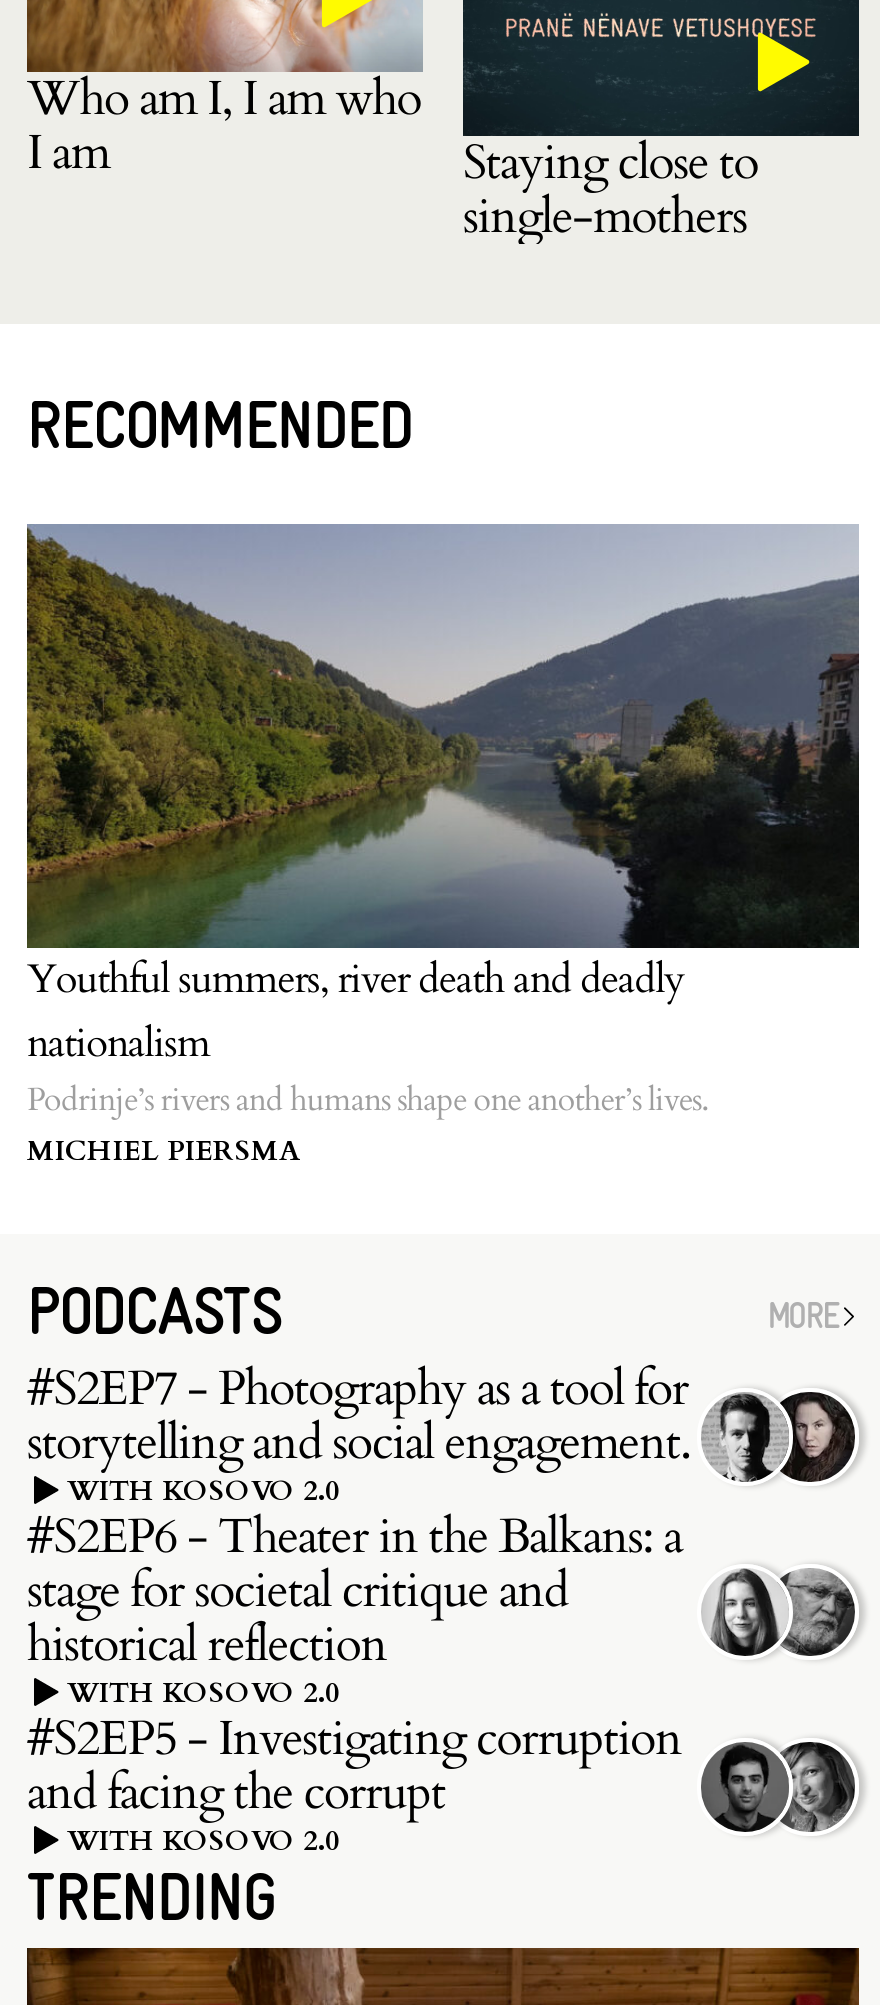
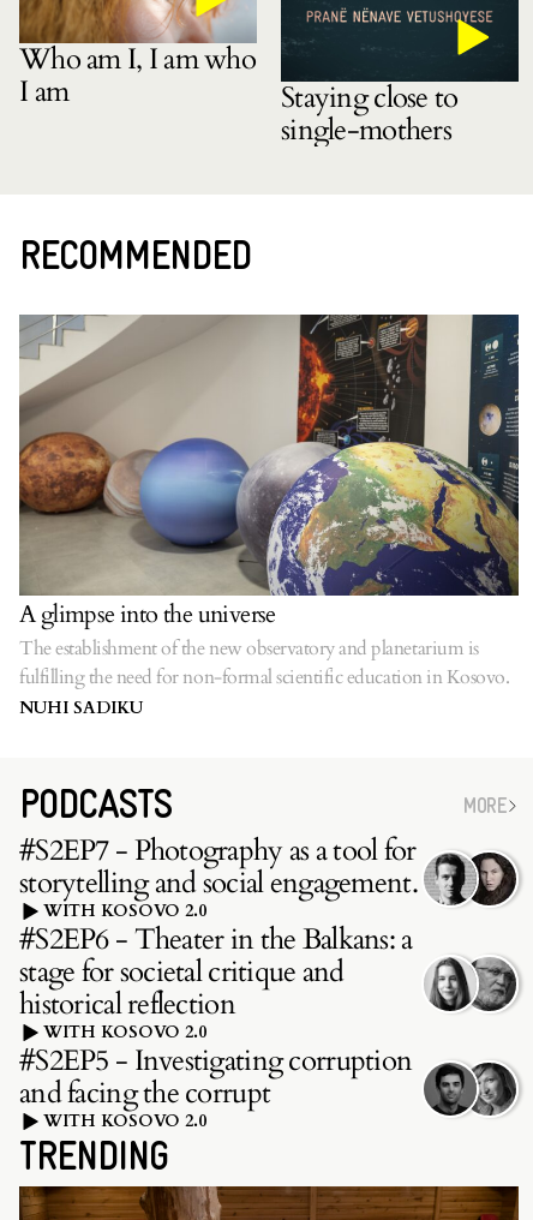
[25,524,859,1171] [image] | Youthful summers, river death and deadly | nationalism | Podrinje’s rivers and humans shape one another’s lives. | MICHIEL PIERSMA -> [19,315,520,719] [image] | A glimpse into the universe | The establishment of the new observatory and planetarium is | fulfilling the need for non-formal scientific education in Kosovo. | NUHI SADIKU

